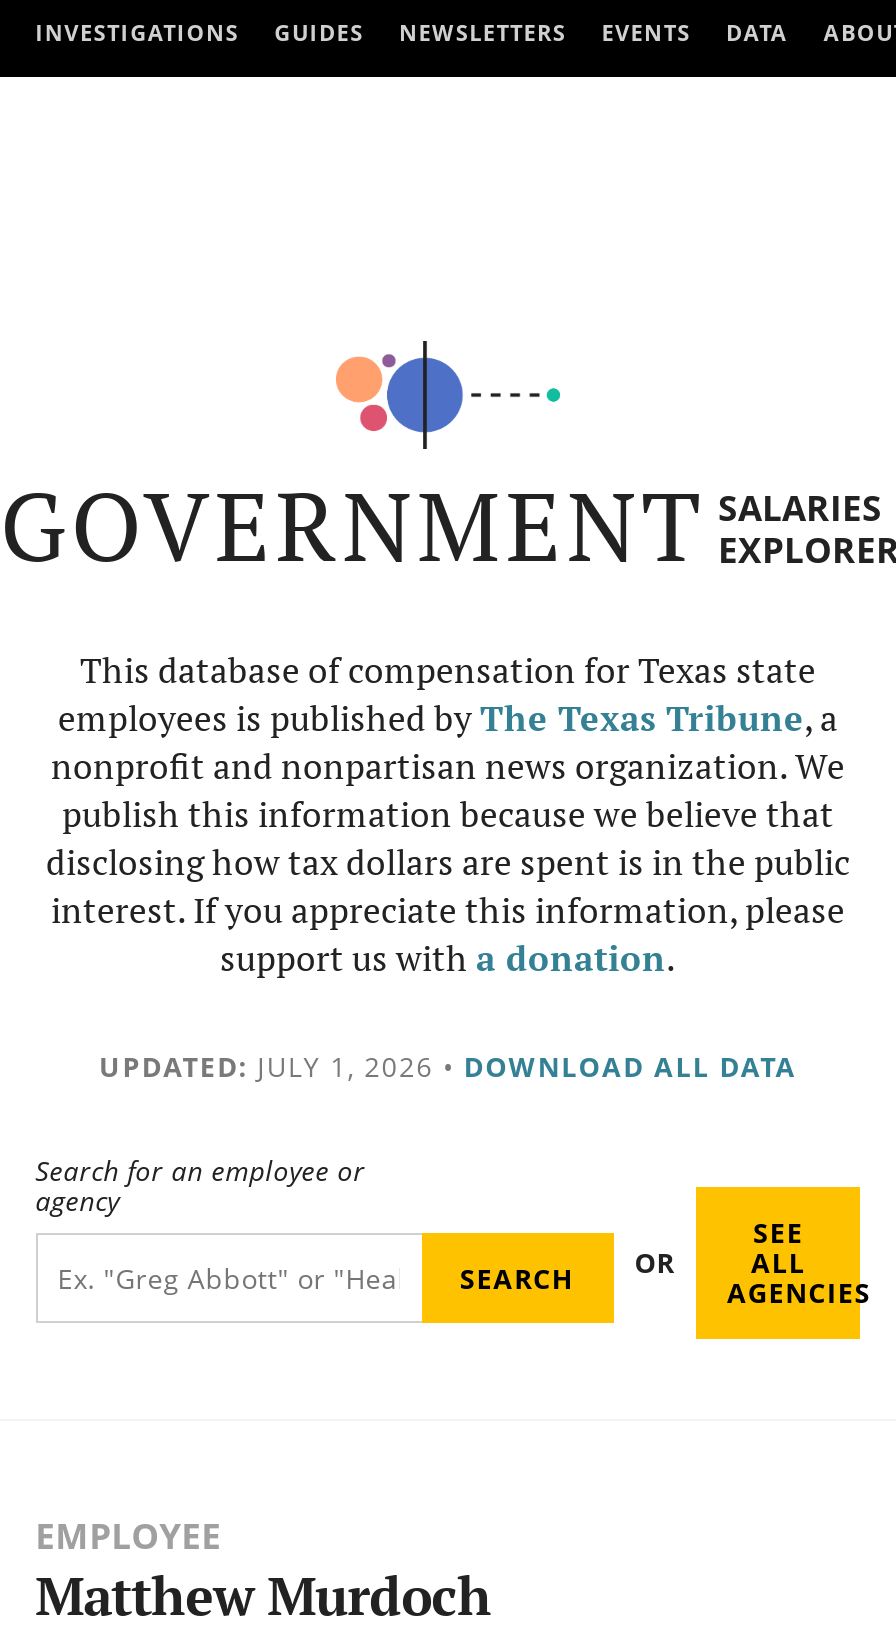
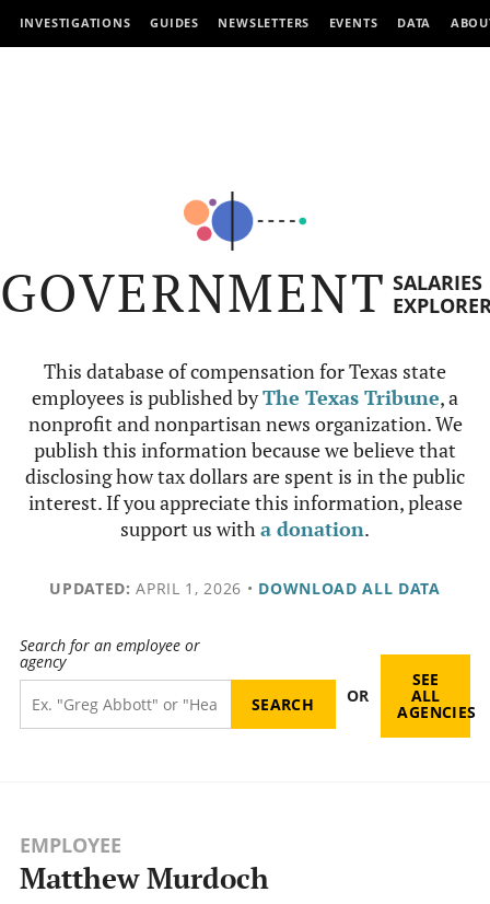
[99,1047,797,1085] UPDATED: JULY 1, 2026 • DOWNLOAD ALL DATA -> [49,578,441,599] UPDATED: APRIL 1, 2026 • DOWNLOAD ALL DATA

